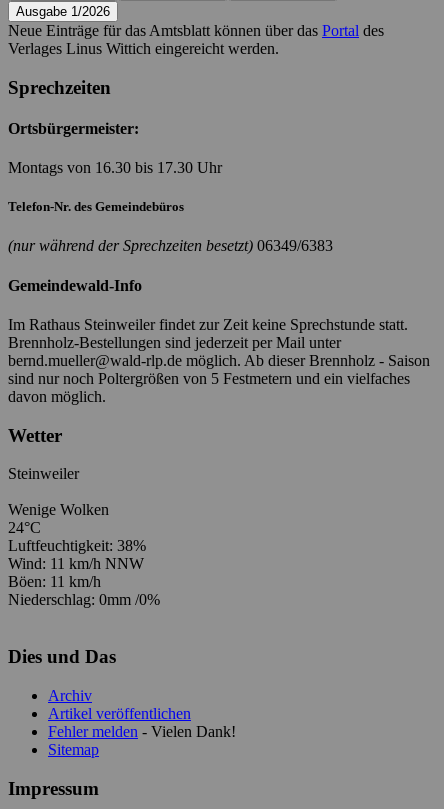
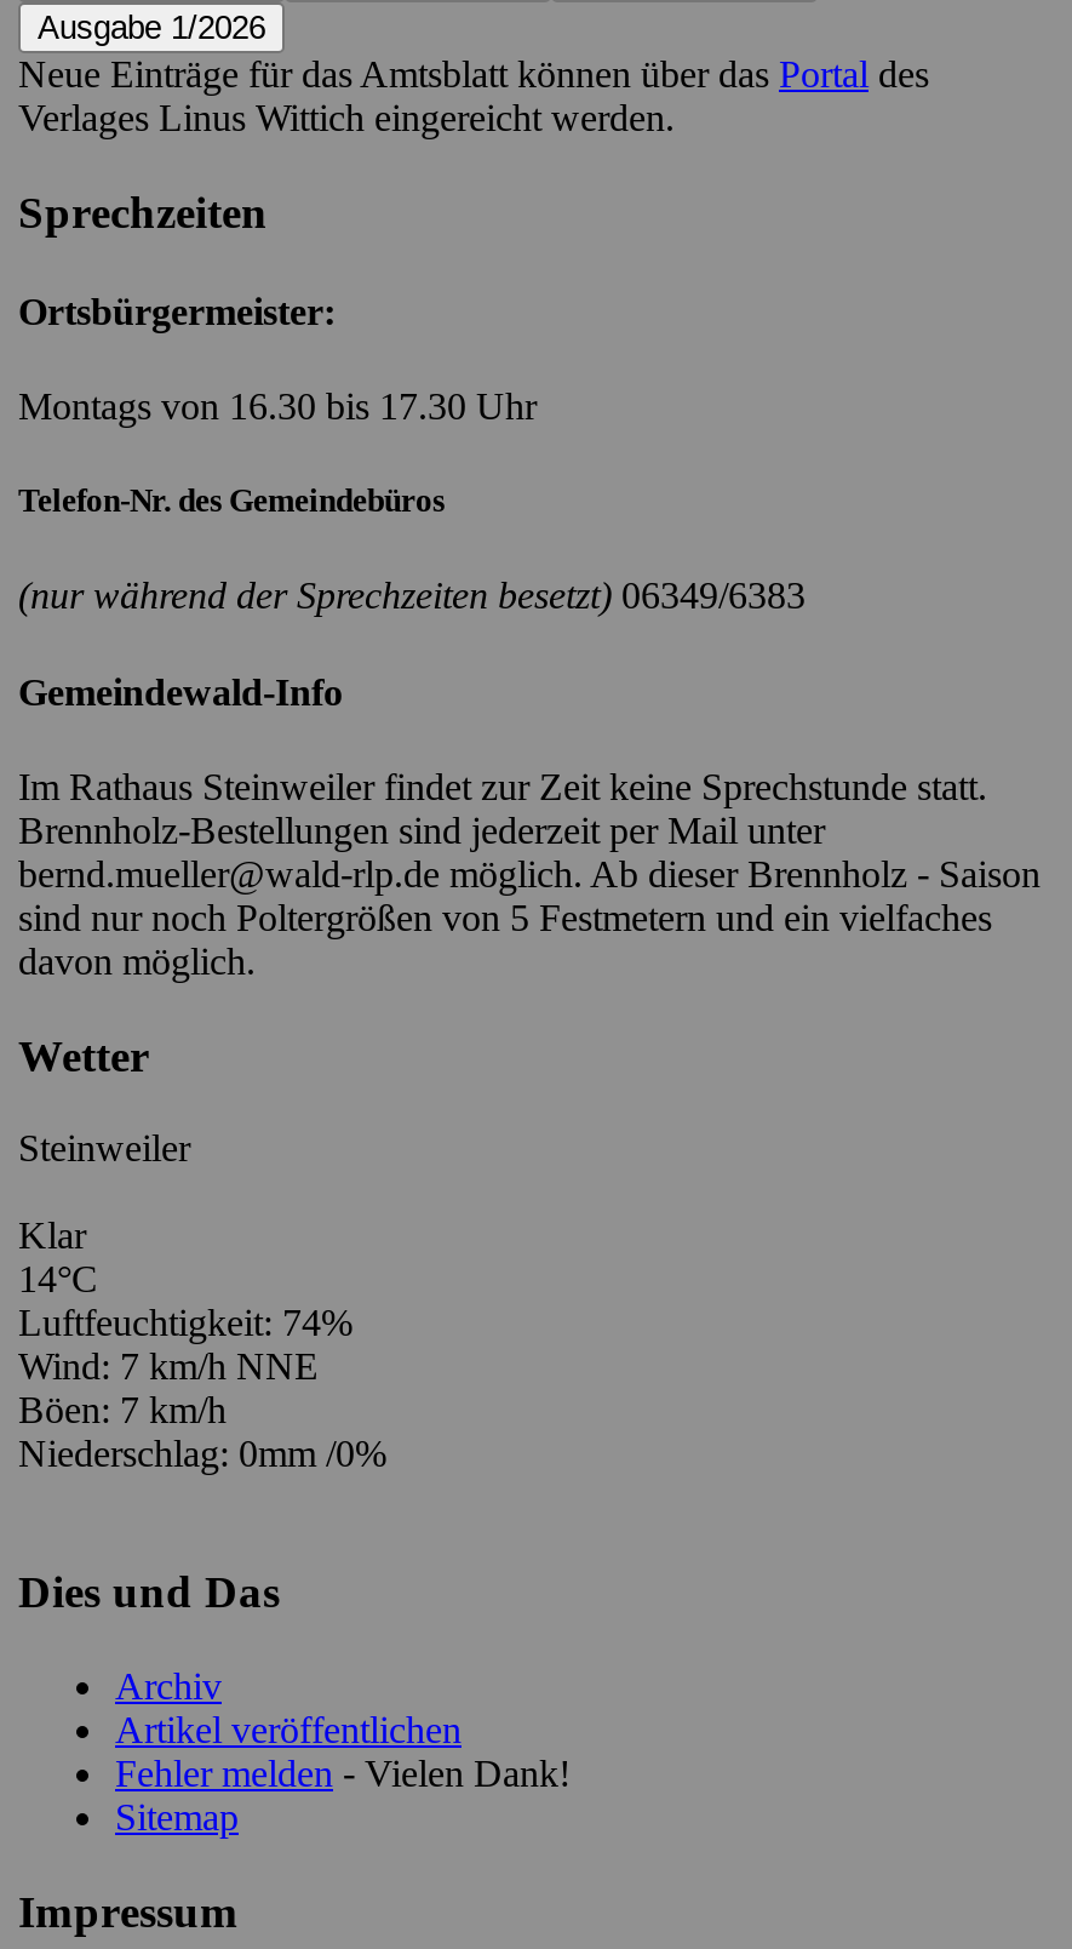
[8,501,146,590] Wenige Wolken | 24°C | Luftfeuchtigkeit: 38% | Wind: 11 km/h NNW | Böen: 11 km/h -> [18,1215,352,1431] Klar | 14°C | Luftfeuchtigkeit: 74% | Wind: 7 km/h NNE | Böen: 7 km/h

